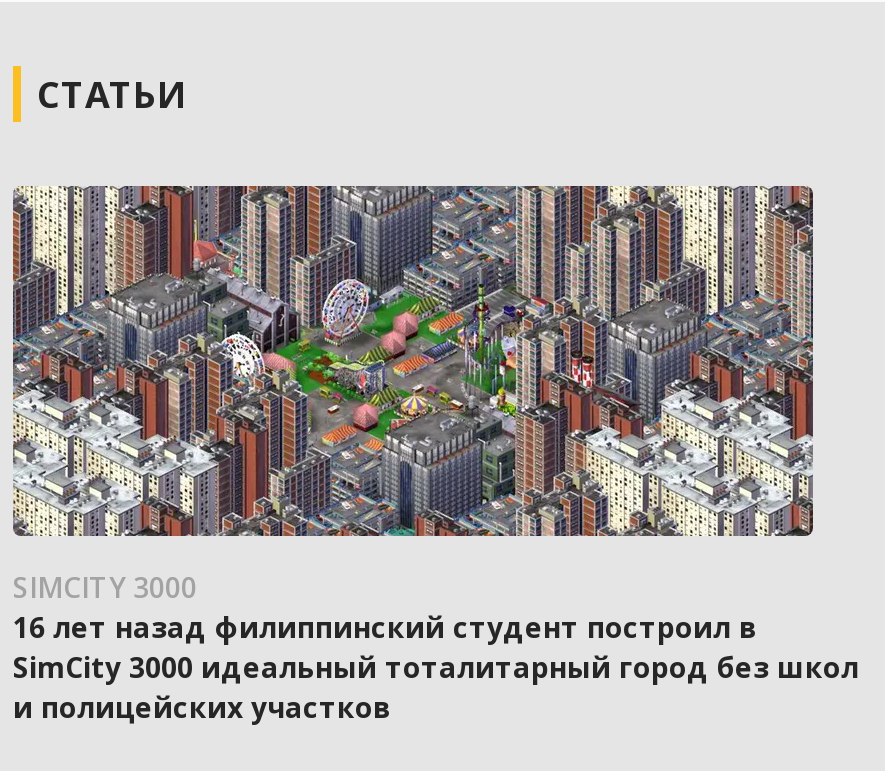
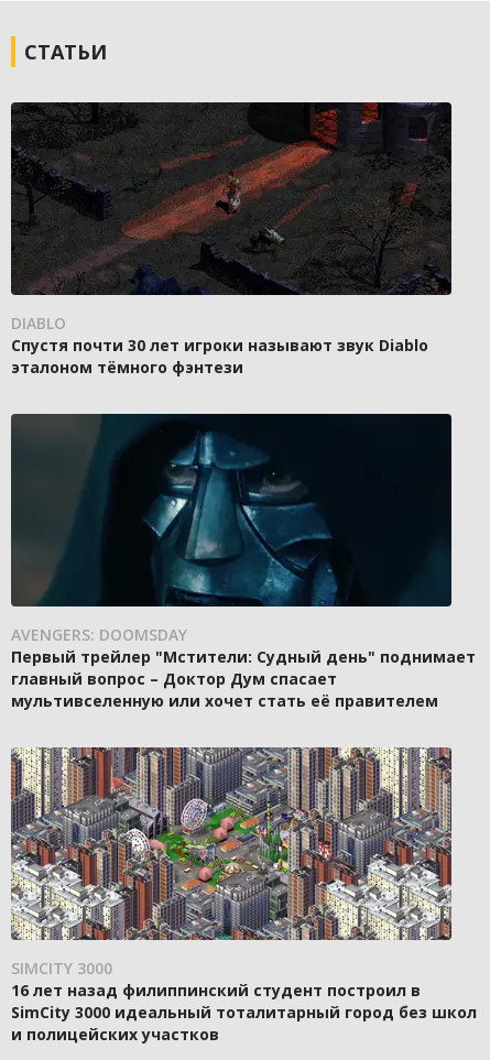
none -> [10,101,453,378] [image] | DIABLO | Спустя почти 30 лет игроки называют звук Diablo | эталоном тёмного фэнтези
none -> [10,413,476,712] [image] | AVENGERS: DOOMSDAY | Первый трейлер "Мстители: Судный день" поднимает | главный вопрос – Доктор Дум спасает | мультивселенную или хочет стать её правителем

